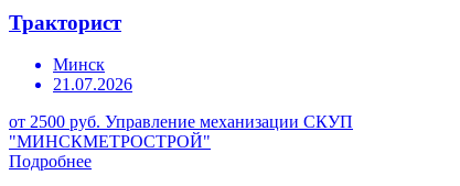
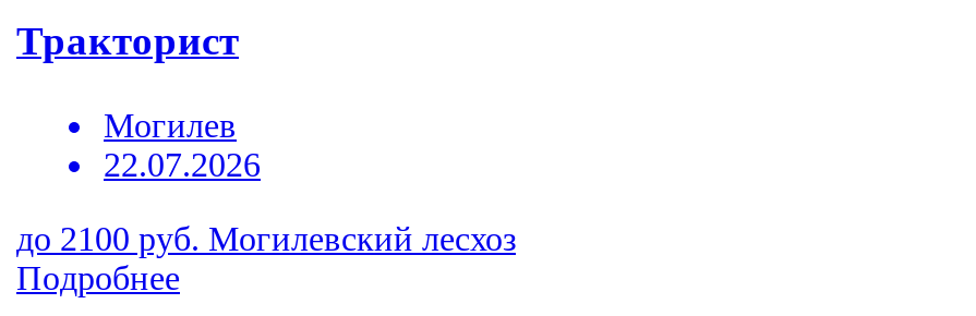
[53,55,132,94] Минск | 21.07.2026 -> [104,107,261,183] Могилев | 22.07.2026
[9,113,353,151] от 2500 руб. Управление механизации СКУП | "МИНСКМЕТРОСТРОЙ" -> [16,220,516,257] до 2100 руб. Могилевский лесхоз

